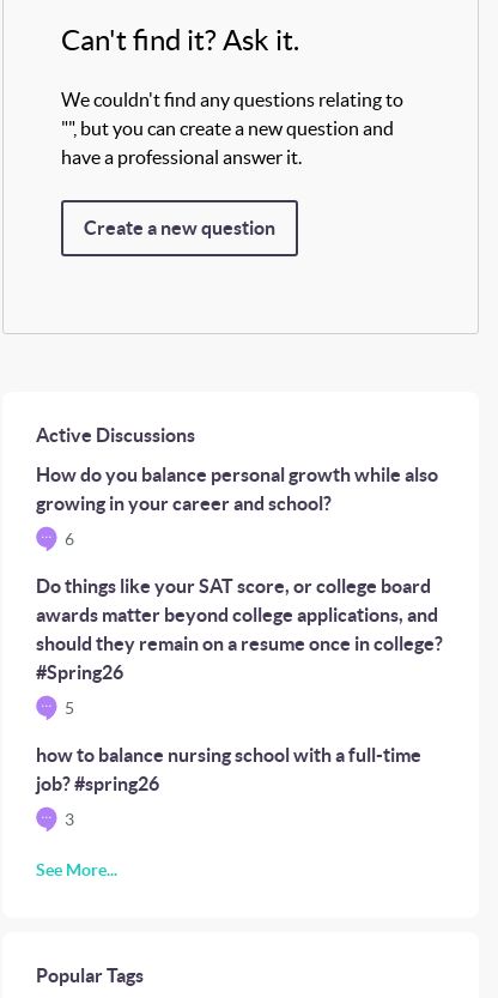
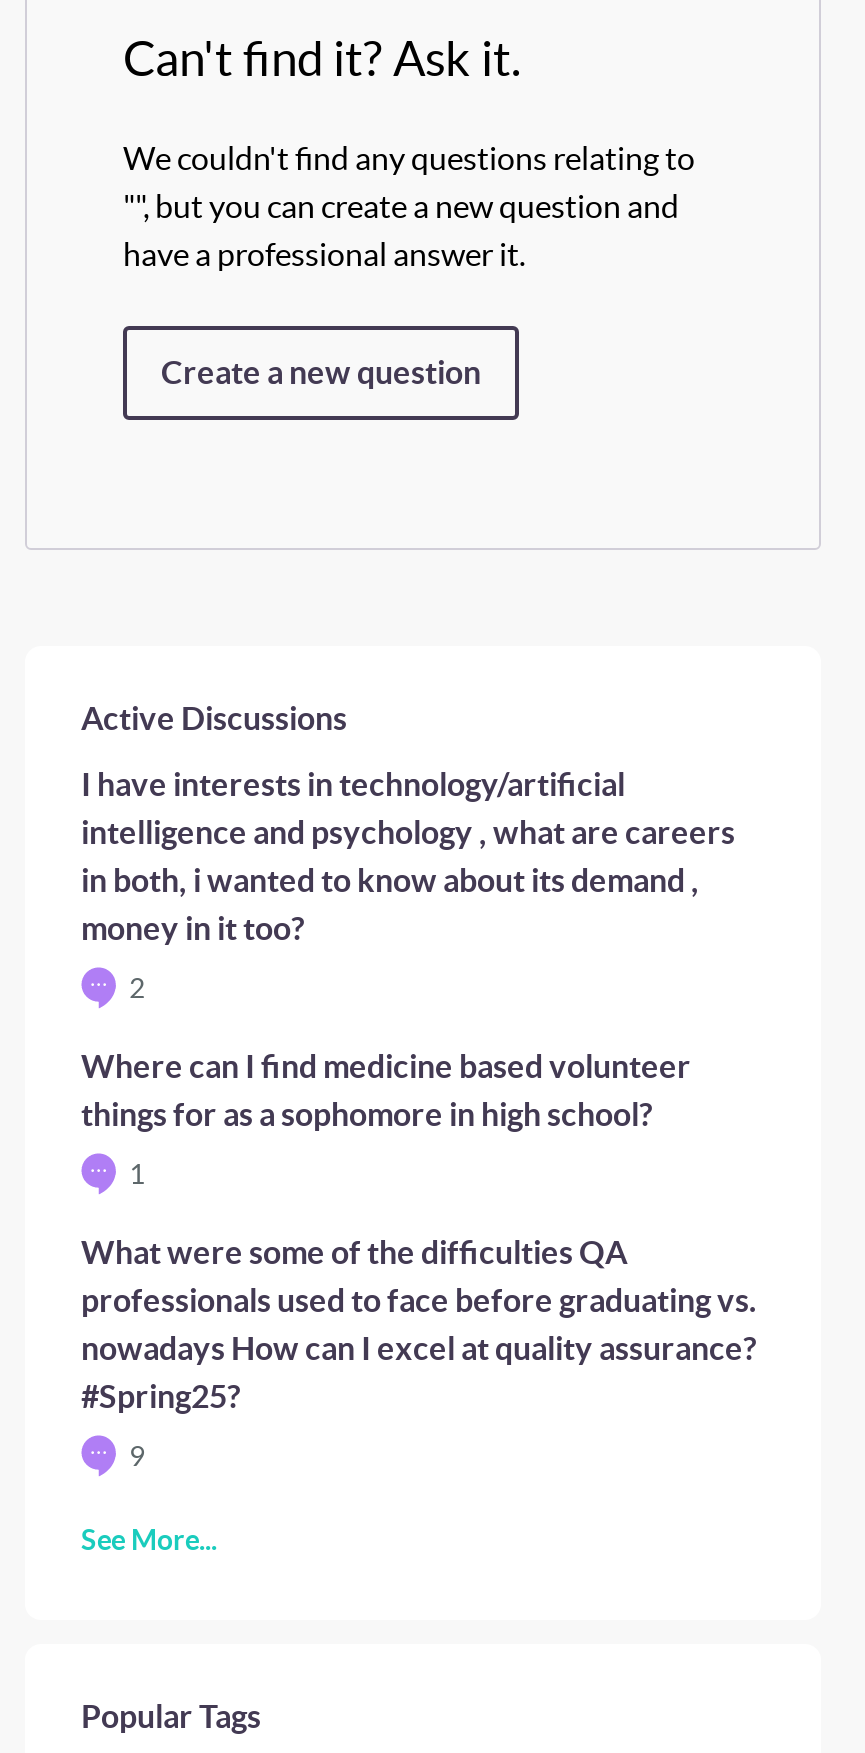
[36,464,438,514] How do you balance personal growth while also | growing in your career and school? -> [81,766,735,946] I have interests in technology/artificial | intelligence and psychology , what are careers | in both, i wanted to know about its demand , | money in it too?
[65,530,74,549] 6 -> [129,972,145,1004] 2
[36,575,443,683] Do things like your SAT score, or college board | awards matter beyond college applications, and | should they remain on a resume once in college? | #Spring26 -> [81,1048,691,1132] Where can I find medicine based volunteer | things for as a sophomore in high school?
[65,698,74,718] 5 -> [129,1158,145,1190] 1
[36,744,421,794] how to balance nursing school with a full-time | job? #spring26 -> [81,1234,757,1414] What were some of the difficulties QA | professionals used to face before graduating vs. | nowadays How can I excel at quality assurance? | #Spring25?
[65,810,74,829] 3 -> [129,1440,145,1472] 9

